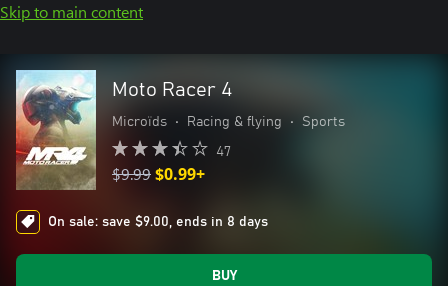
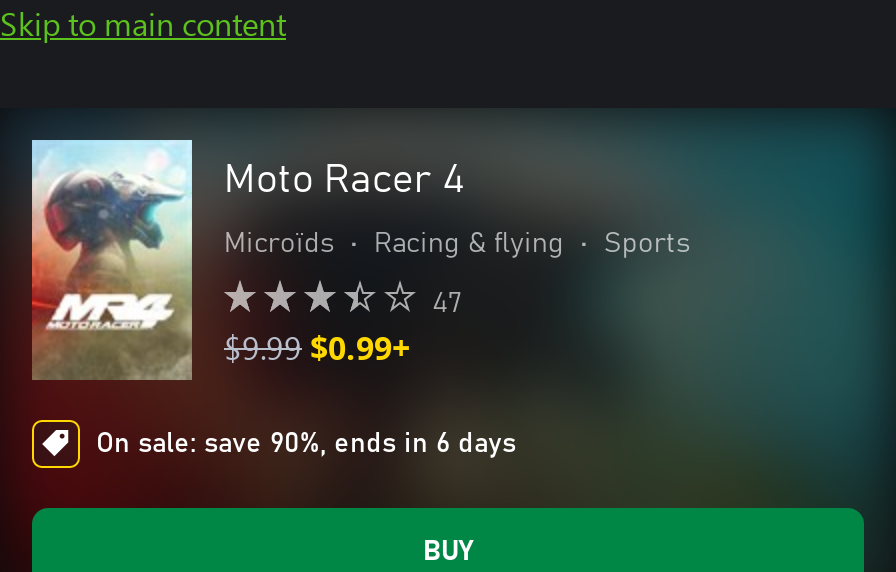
[48,215,268,229] On sale: save $9.00, ends in 8 days -> [96,430,516,458] On sale: save 90%, ends in 6 days

